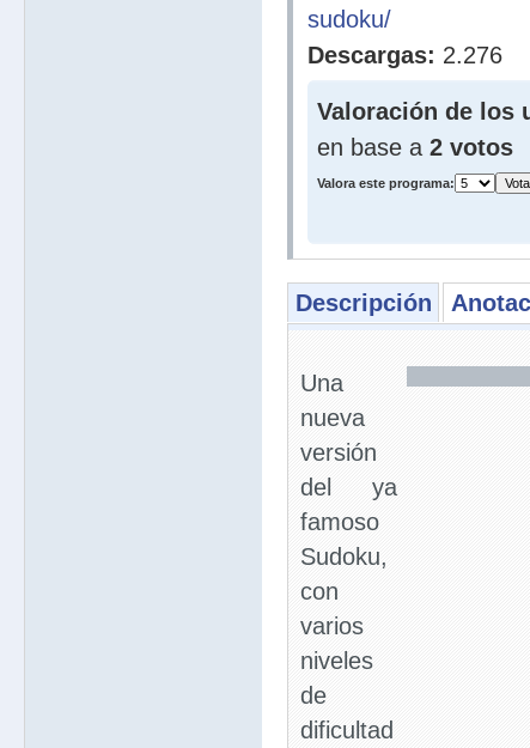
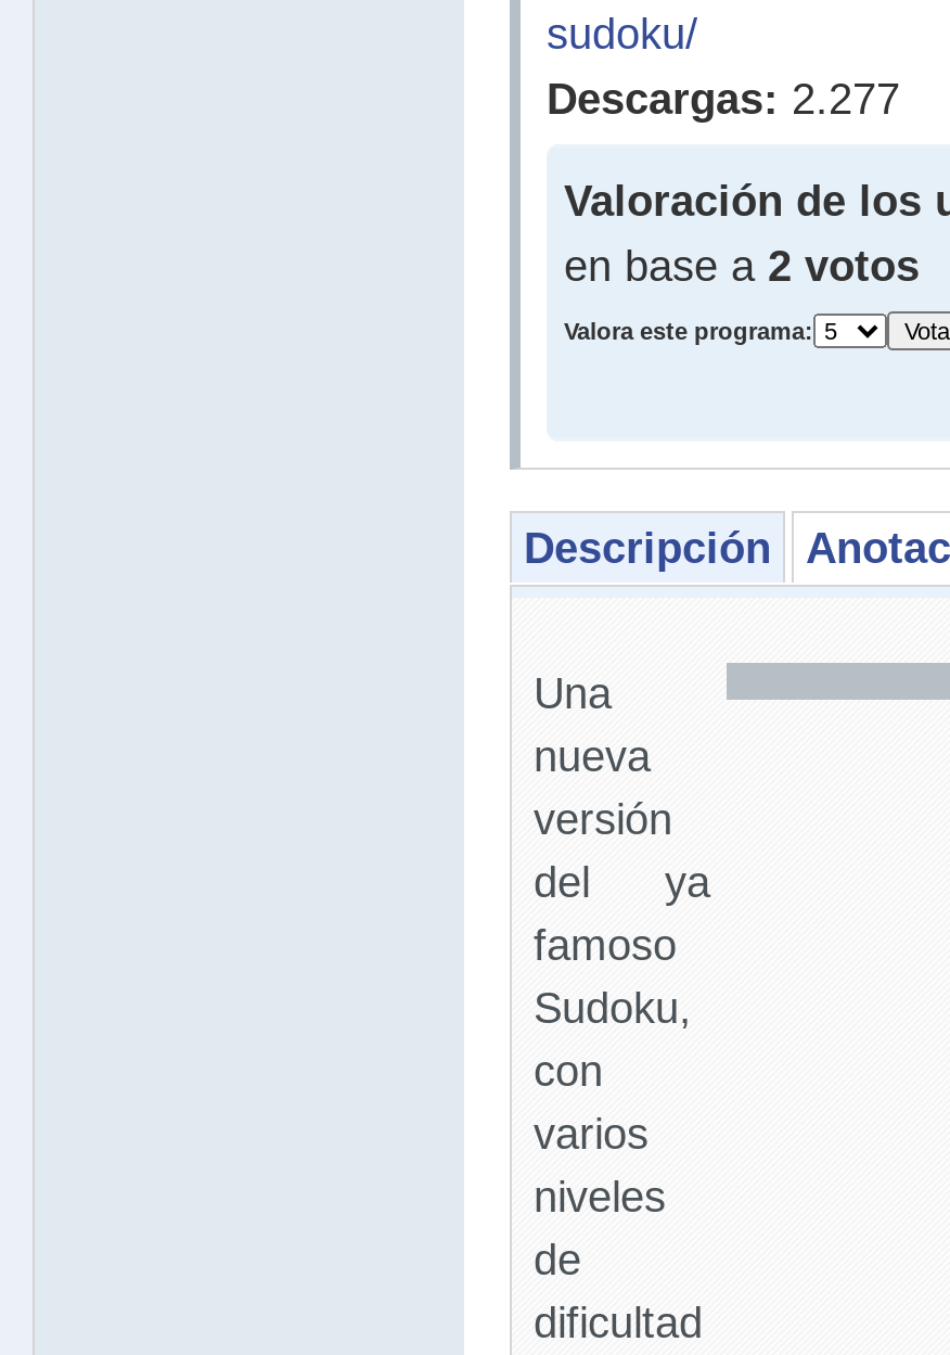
[307,42,502,68] Descargas: 2.276 -> [547,75,900,123] Descargas: 2.277

